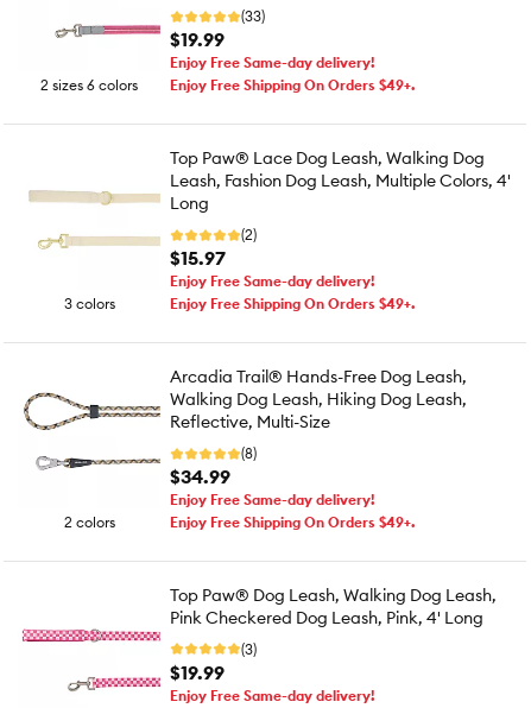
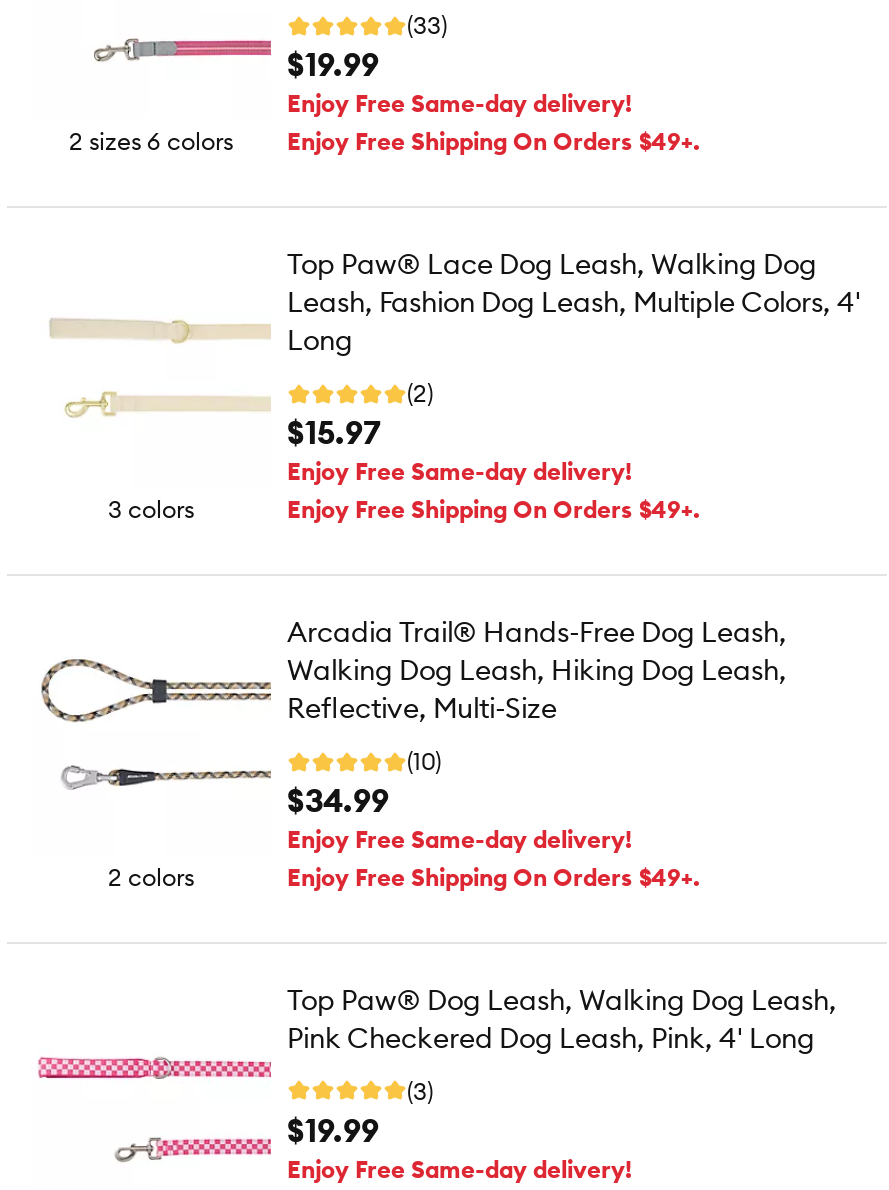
[241,444,257,462] (8) -> [407,746,441,776] (10)

